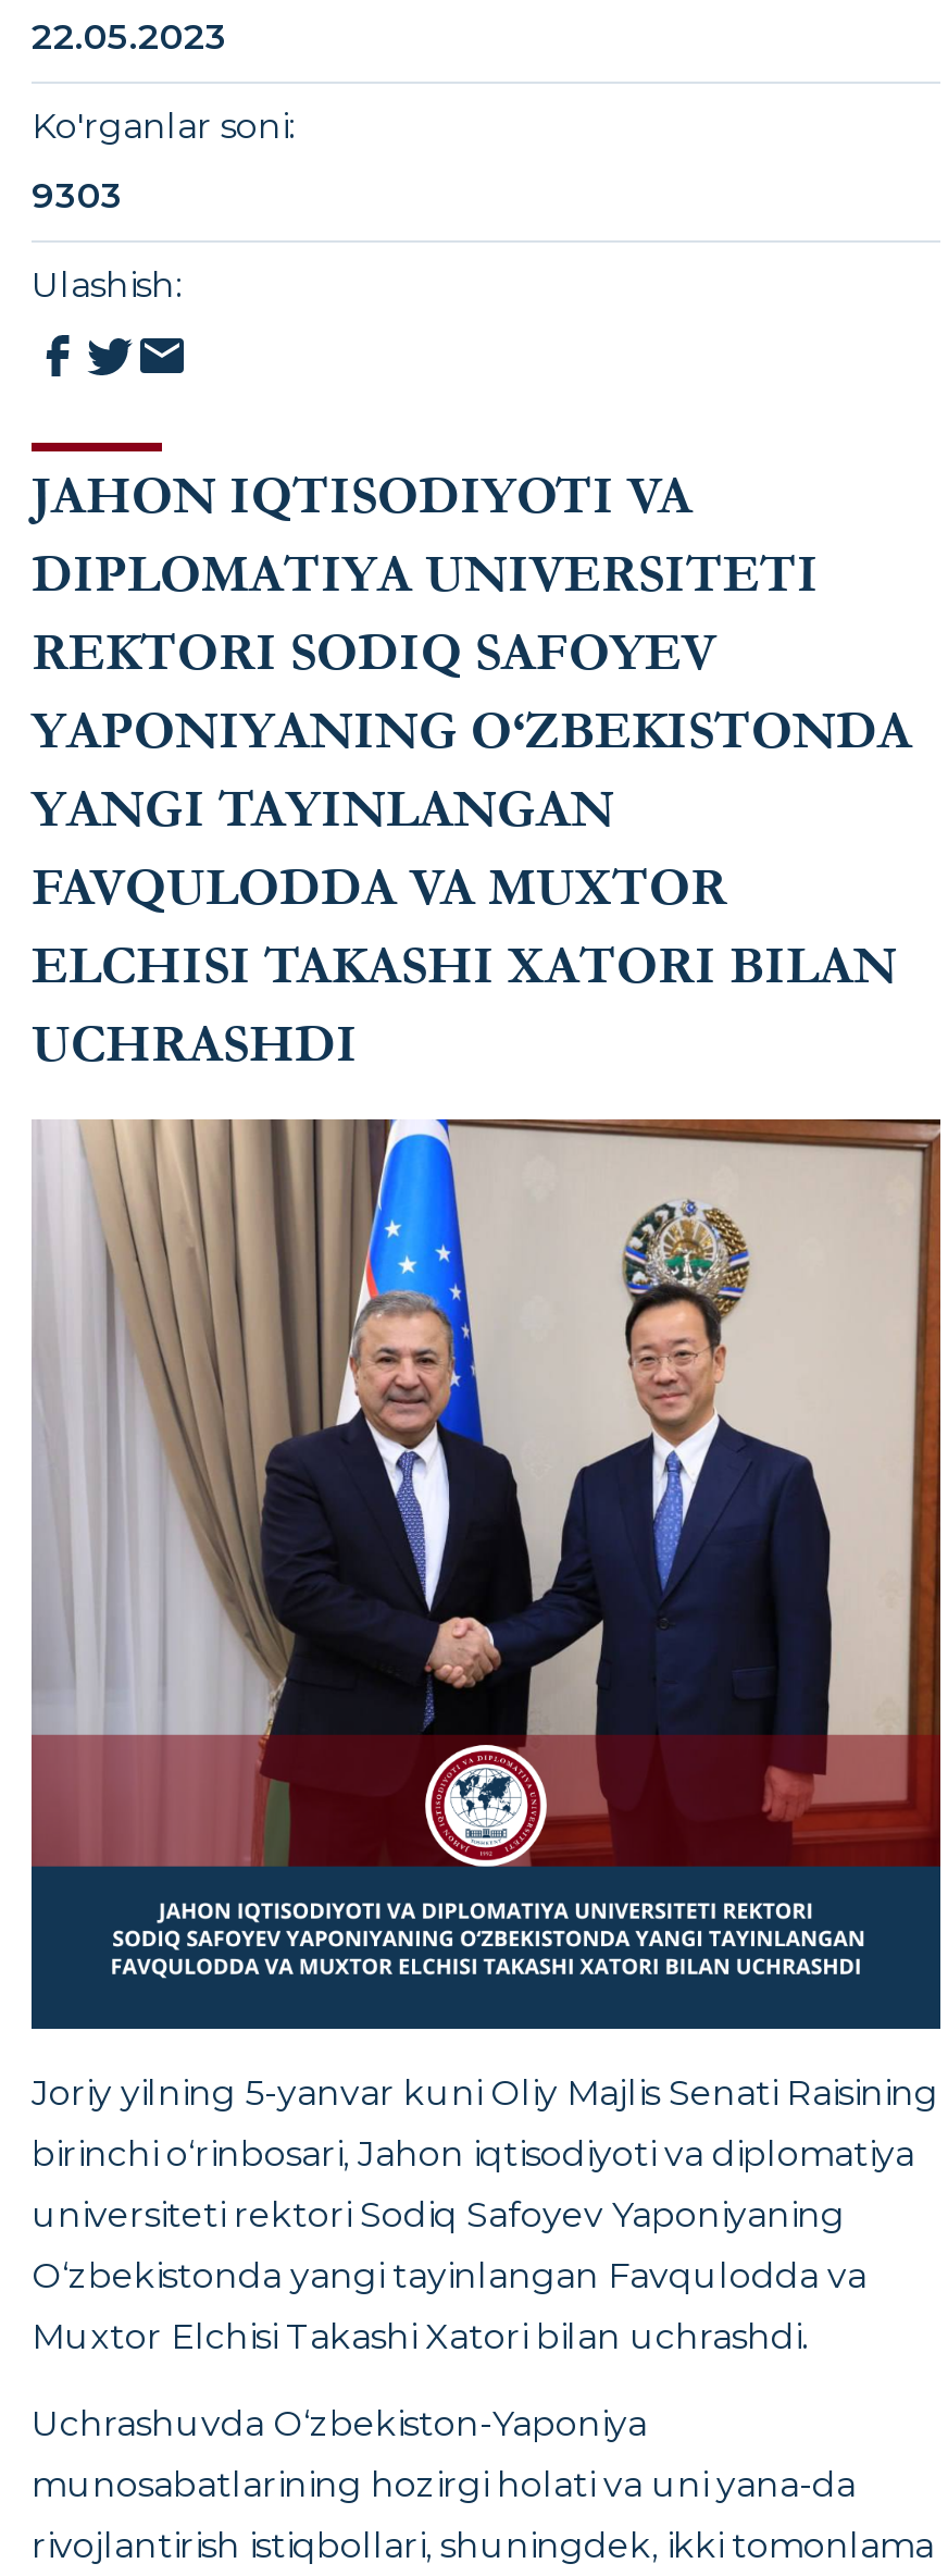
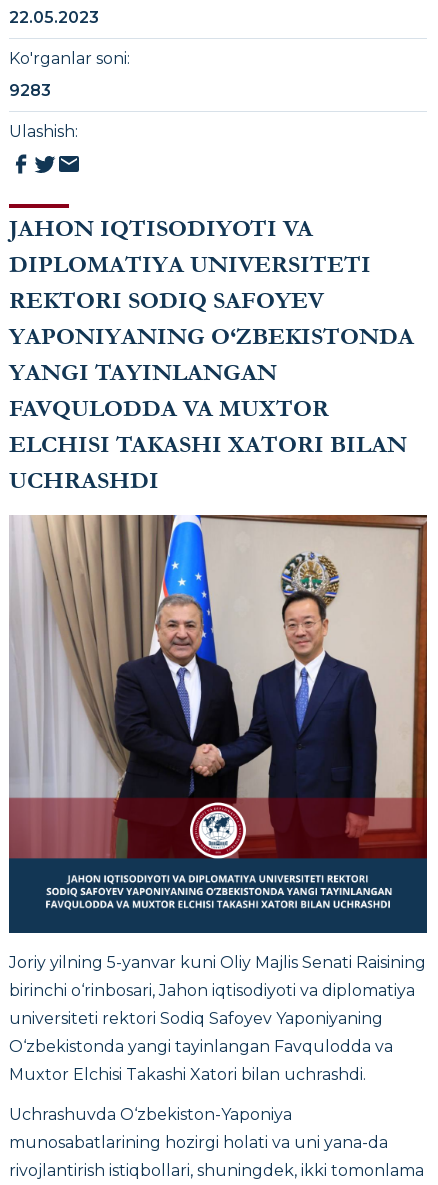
[32,175,123,216] 9303 -> [9,81,51,100] 9283

